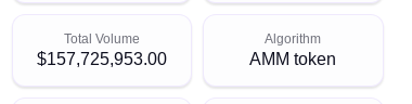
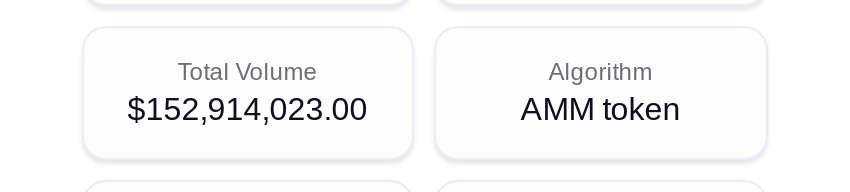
[37,50,167,68] $157,725,953.00 -> [128,92,368,126] $152,914,023.00

